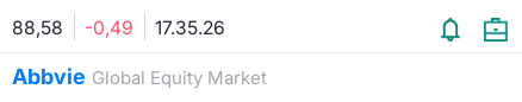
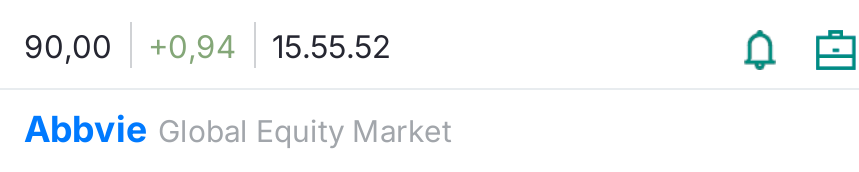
[12,17,68,39] 88,58 -> [24,28,120,66] 90,00
[85,17,138,39] -0,49 -> [148,28,244,66] +0,94
[155,17,225,39] 17.35.26 -> [272,28,390,66] 15.55.52

